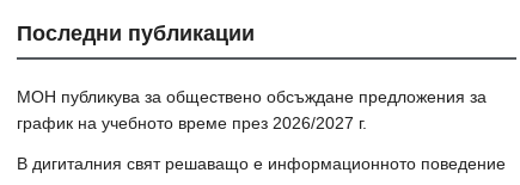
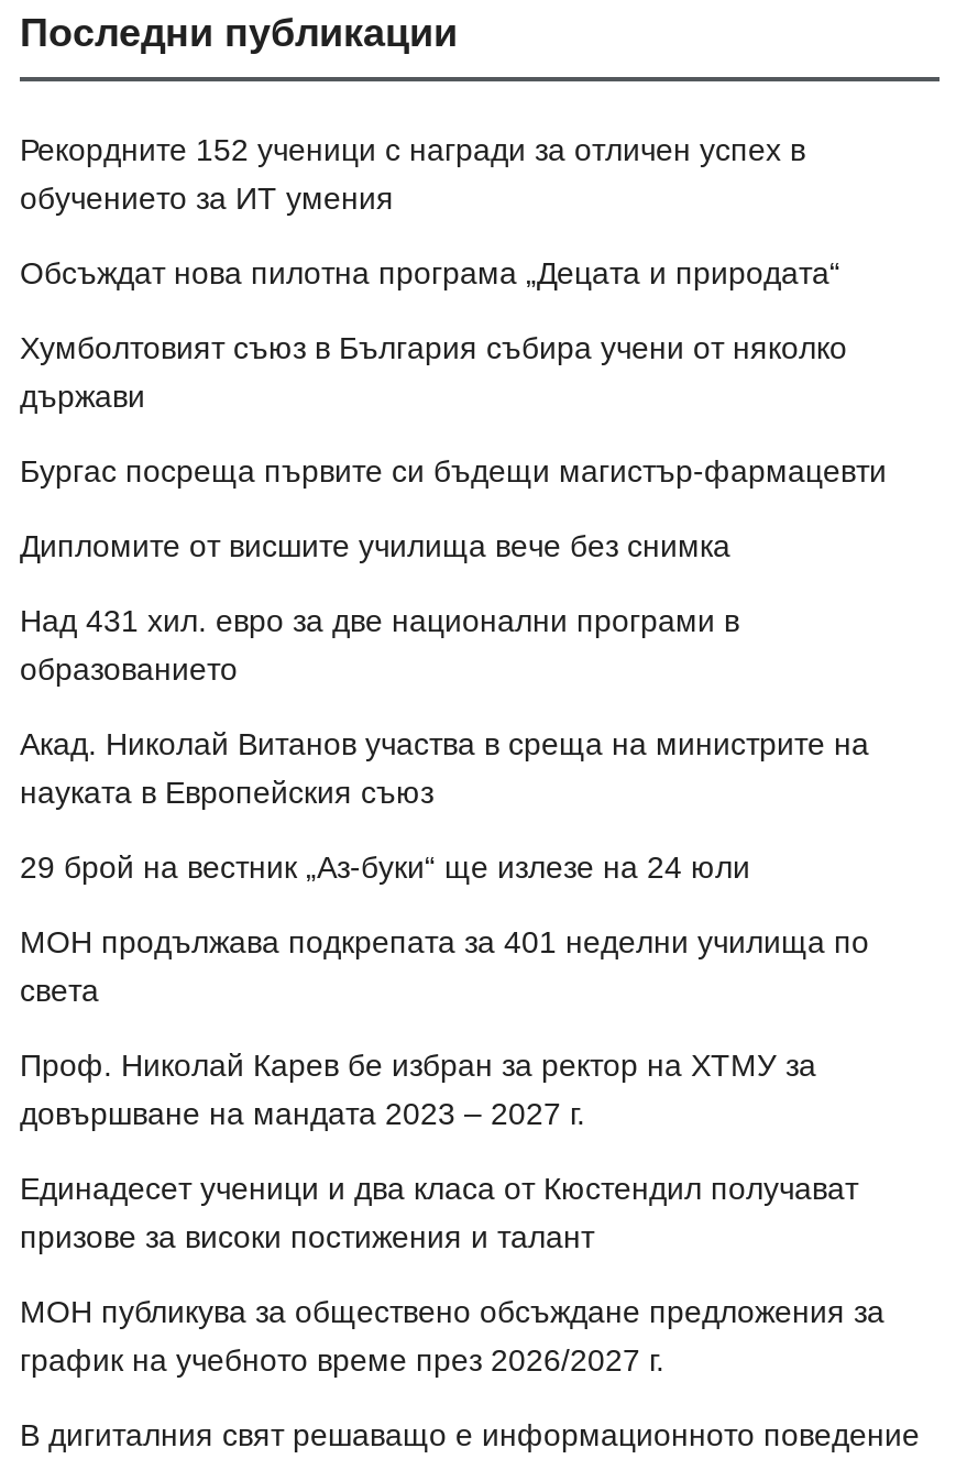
none -> [20,132,887,1254] Рекордните 152 ученици с награди за отличен успех в | обучението за ИТ умения | Обсъждат нова пилотна програма „Децата и природата“ | Хумболтовият съюз в България събира учени от няколко | държави | Бургас посреща първите си бъдещи магистър-фармацевти | Дипломите от висшите училища вече без снимка | Над 431 хил. евро за две национални програми в | образованието | Акад. Николай Витанов участва в среща на министрите на | науката в Европейския съюз | 29 брой на вестник „Аз-буки“ ще излезе на 24 юли | МОН продължава подкрепата за 401 неделни училища по | света | Проф. Николай Карев бе избран за ректор на ХТМУ за | довършване на мандата 2023 – 2027 г. | Единадесет ученици и два класа от Кюстендил получават | призове за високи постижения и талант

